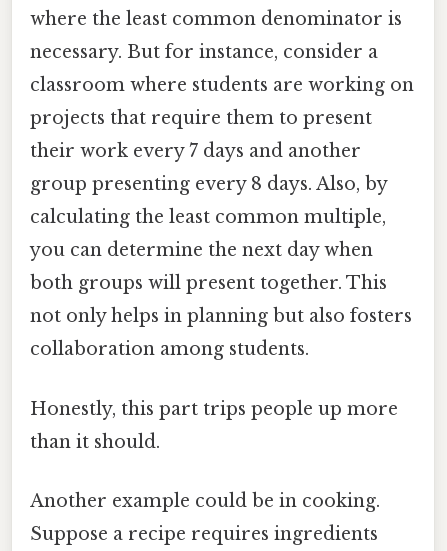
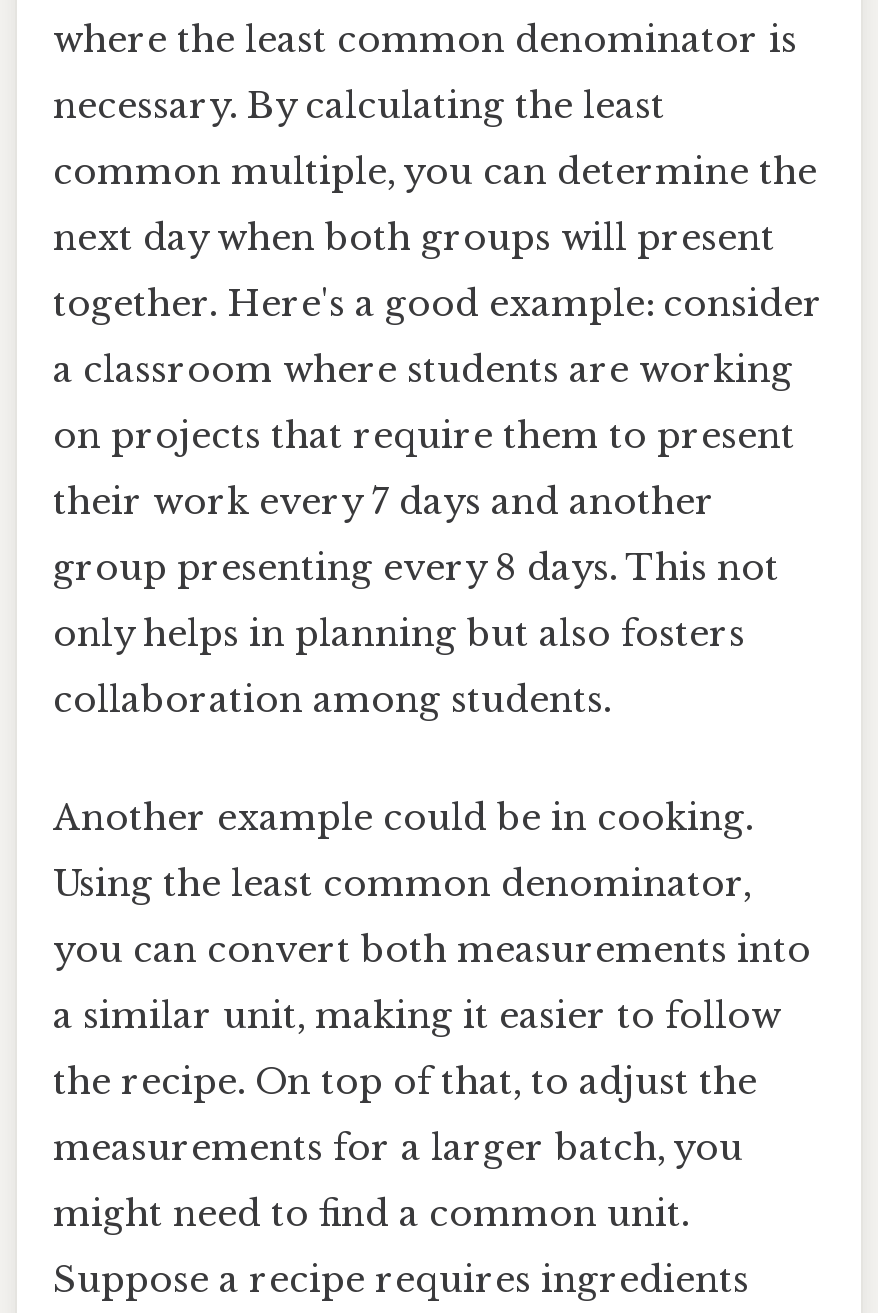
[30,41,414,129] necessary. But for instance, consider a | classroom where students are working on | projects that require them to present -> [53,83,823,457] necessary. By calculating the least | common multiple, you can determine the | next day when both groups will present | together. Here's a good example: consider | a classroom where students are working | on projects that require them to present
[30,173,412,327] group presenting every 8 days. Also, by | calculating the least common multiple, | you can determine the next day when | both groups will present together. This | not only helps in planning but also fosters -> [53,545,779,655] group presenting every 8 days. This not | only helps in planning but also fosters
[30,398,398,453] Honestly, this part trips people up more | than it should. -> none
moved [30,490,380,512] -> [53,795,753,839]: Another example could be in cooking.
none -> [53,861,811,1235] Using the least common denominator, | you can convert both measurements into | a similar unit, making it easier to follow | the recipe. On top of that, to adjust the | measurements for a larger batch, you | might need to find a common unit.

